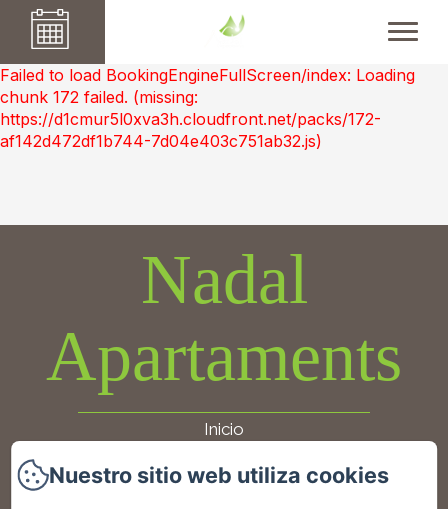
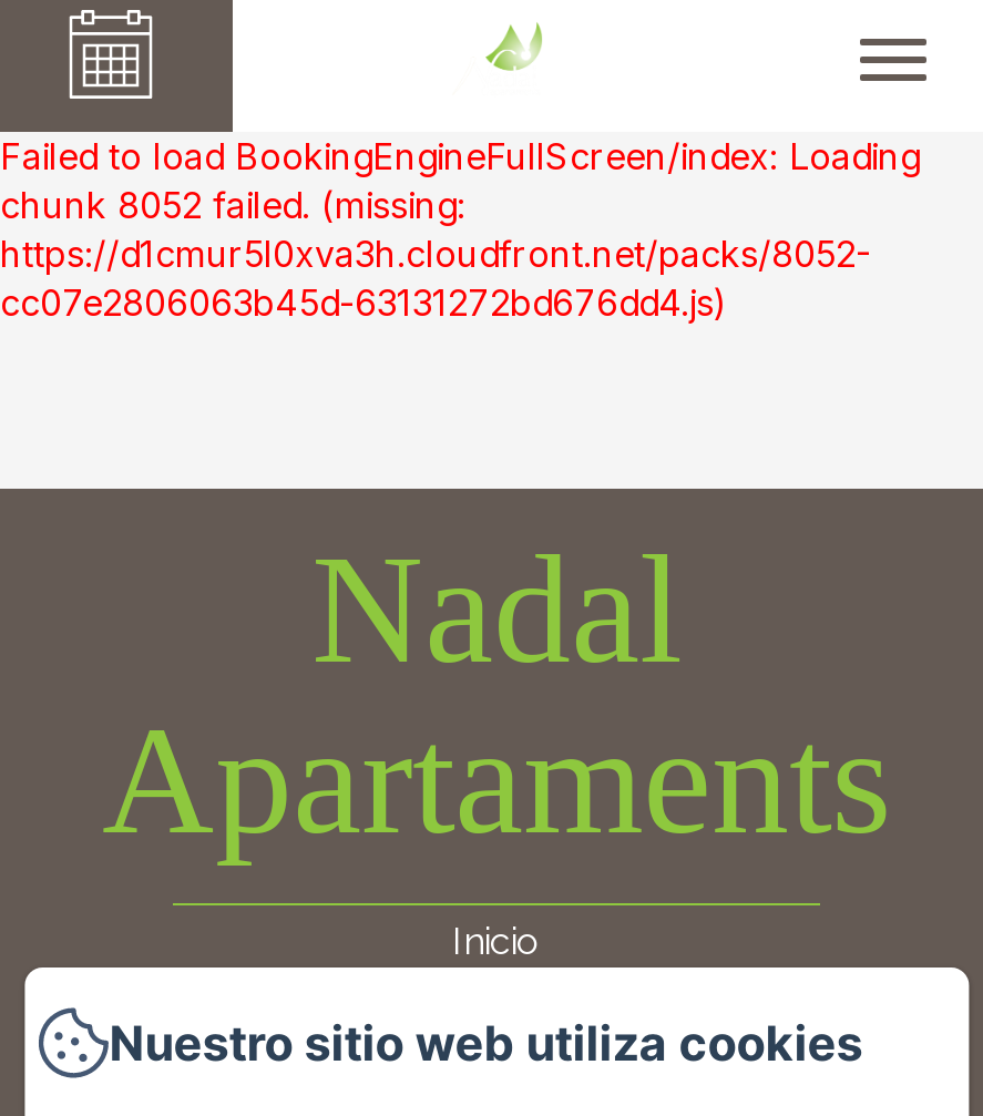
[0,87,381,151] chunk 172 failed. (missing: | https://d1cmur5l0xva3h.cloudfront.net/packs/172- | af142d472df1b744-7d04e403c751ab32.js) -> [0,183,871,325] chunk 8052 failed. (missing: | https://d1cmur5l0xva3h.cloudfront.net/packs/8052- | cc07e2806063b45d-63131272bd676dd4.js)

